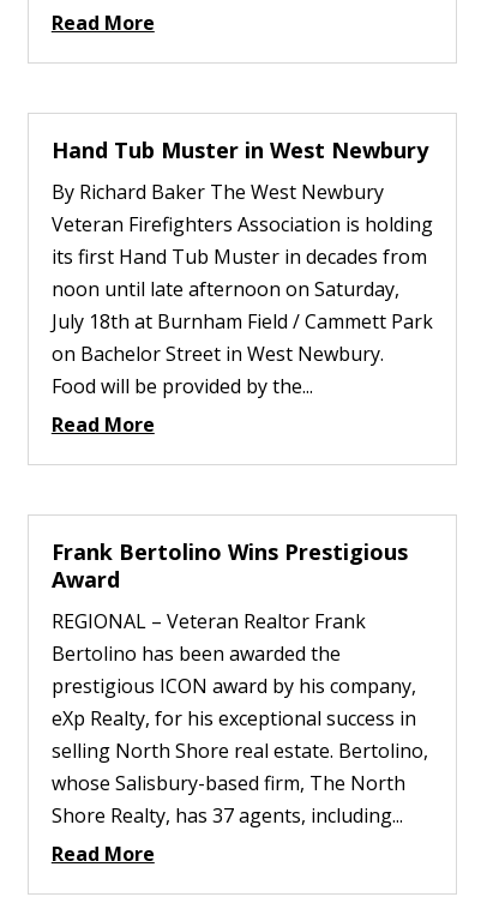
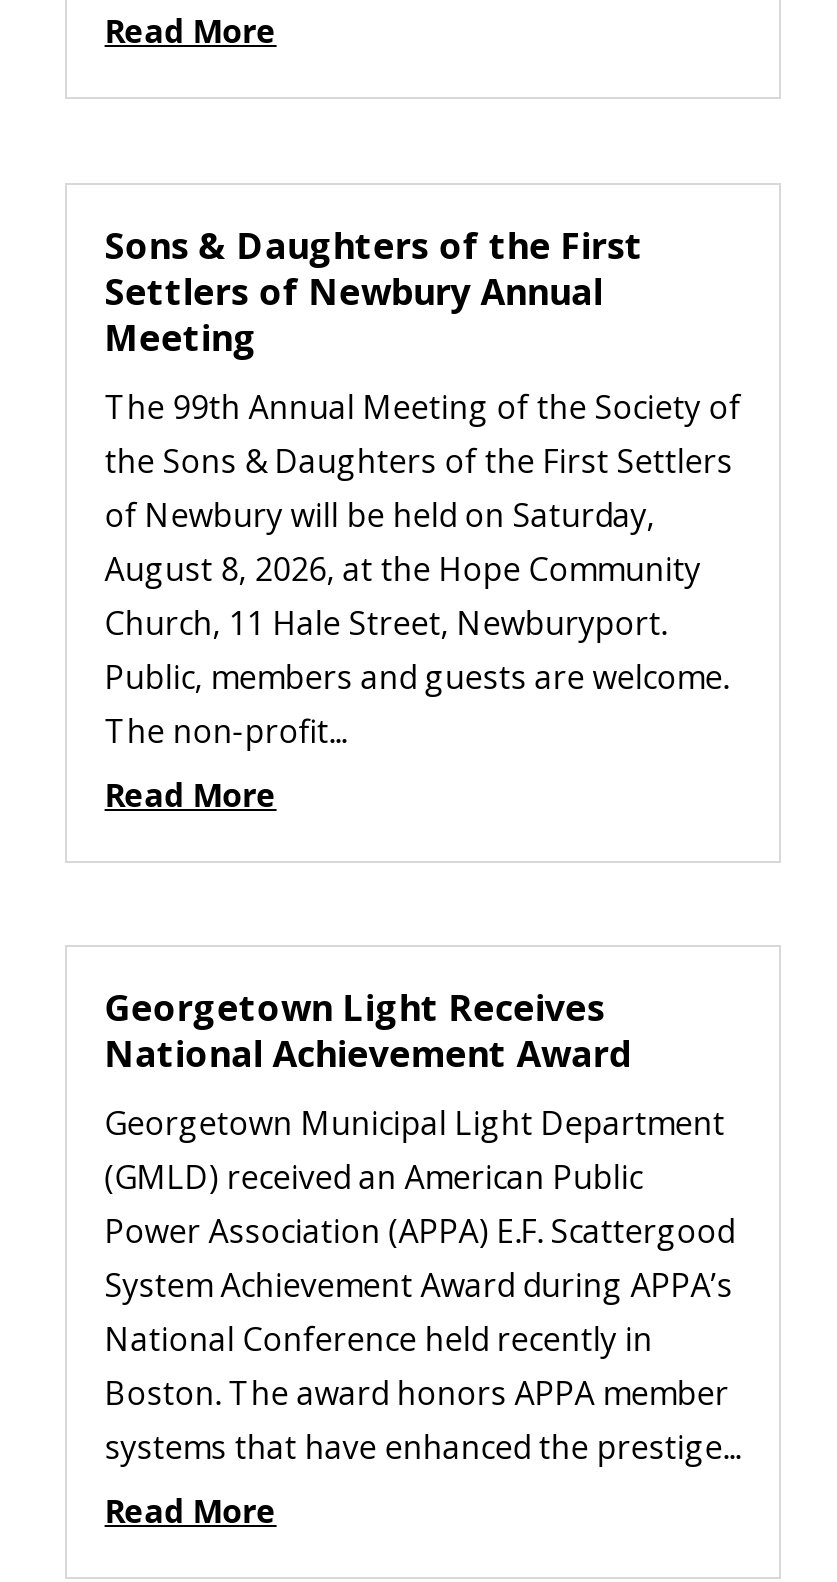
[51,136,428,164] Hand Tub Muster in West Newbury -> [105,220,643,360] Sons & Daughters of the First | Settlers of Newbury Annual | Meeting
[51,179,433,399] By Richard Baker The West Newbury | Veteran Firefighters Association is holding | its first Hand Tub Muster in decades from | noon until late afternoon on Saturday, | July 18th at Burnham Field / Cammett Park | on Bachelor Street in West Newbury. | Food will be provided by the... -> [105,384,741,752] The 99th Annual Meeting of the Society of | the Sons & Daughters of the First Settlers | of Newbury will be held on Saturday, | August 8, 2026, at the Hope Community | Church, 11 Hale Street, Newburyport. | Public, members and guests are welcome. | The non-profit...
[51,538,408,594] Frank Bertolino Wins Prestigious | Award -> [105,983,631,1077] Georgetown Light Receives | National Achievement Award
[51,608,428,829] REGIONAL – Veteran Realtor Frank | Bertolino has been awarded the | prestigious ICON award by his company, | eXp Realty, for his exceptional success in | selling North Shore real estate. Bertolino, | whose Salisbury-based firm, The North | Shore Realty, has 37 agents, including... -> [105,1101,741,1469] Georgetown Municipal Light Department | (GMLD) received an American Public | Power Association (APPA) E.F. Scattergood | System Achievement Award during APPA’s | National Conference held recently in | Boston. The award honors APPA member | systems that have enhanced the prestige...

